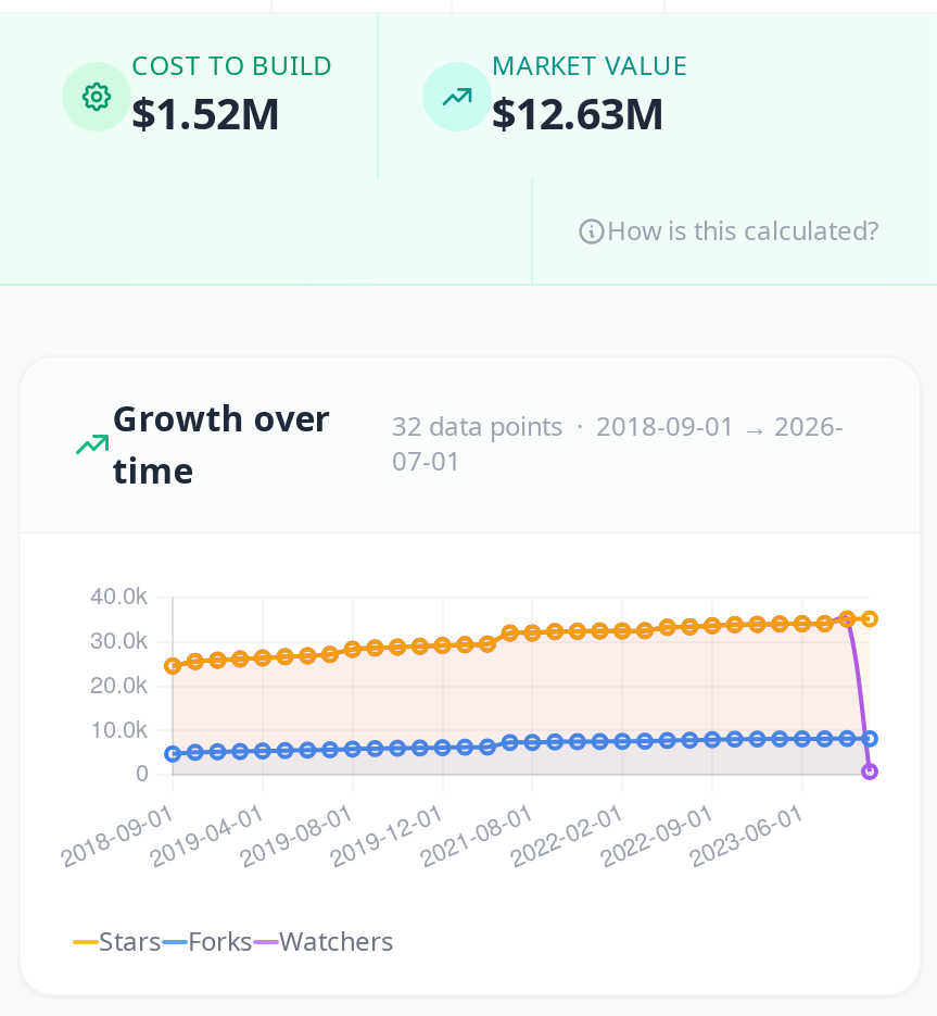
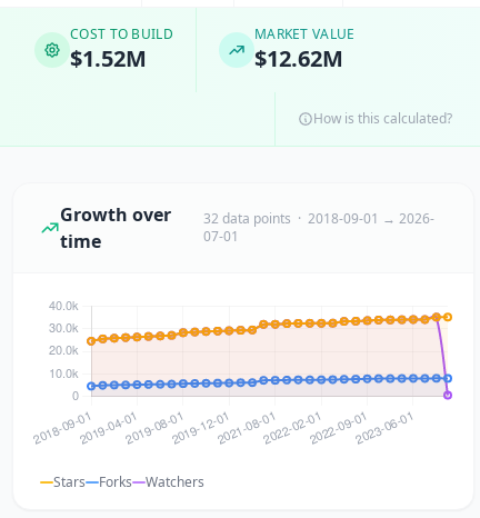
[492,84,665,142] $12.63M -> [254,43,343,73] $12.62M

